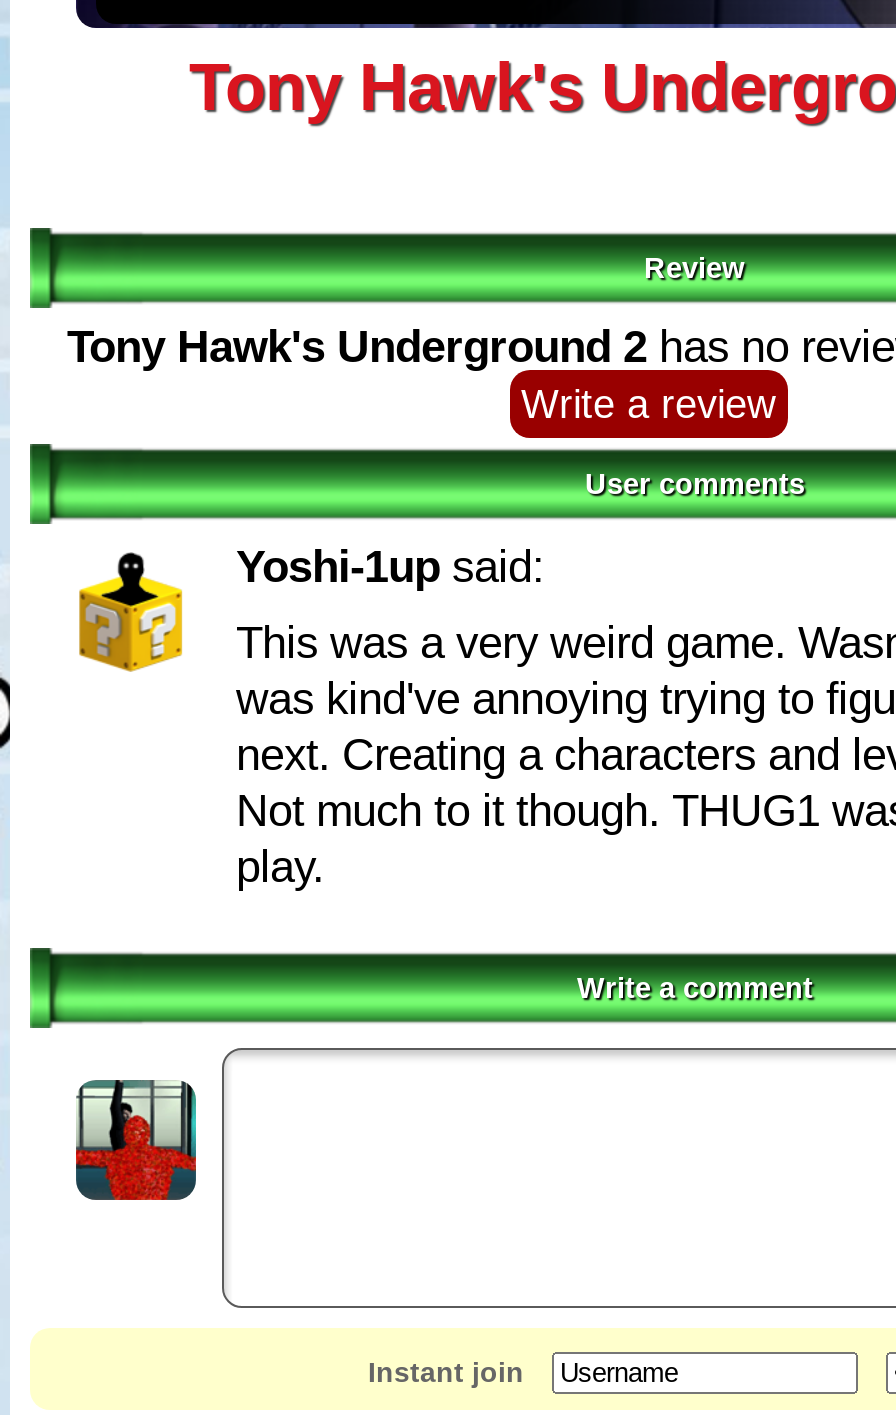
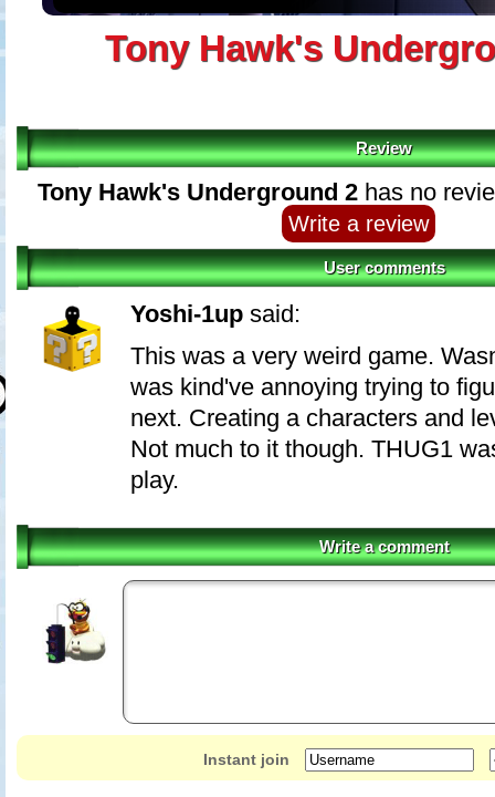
[74,1078,198,1202] [image] -> [42,598,108,664] [image]

